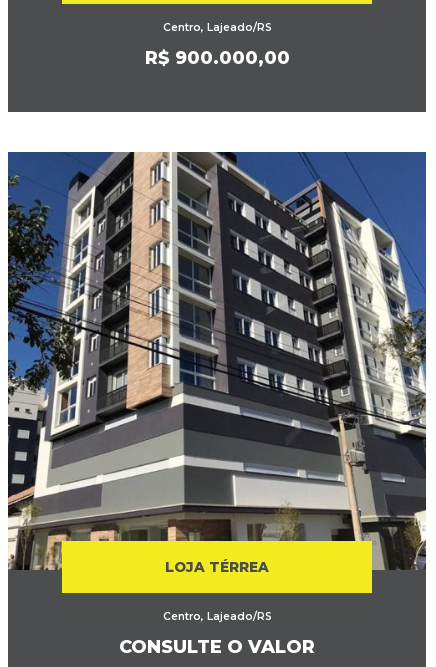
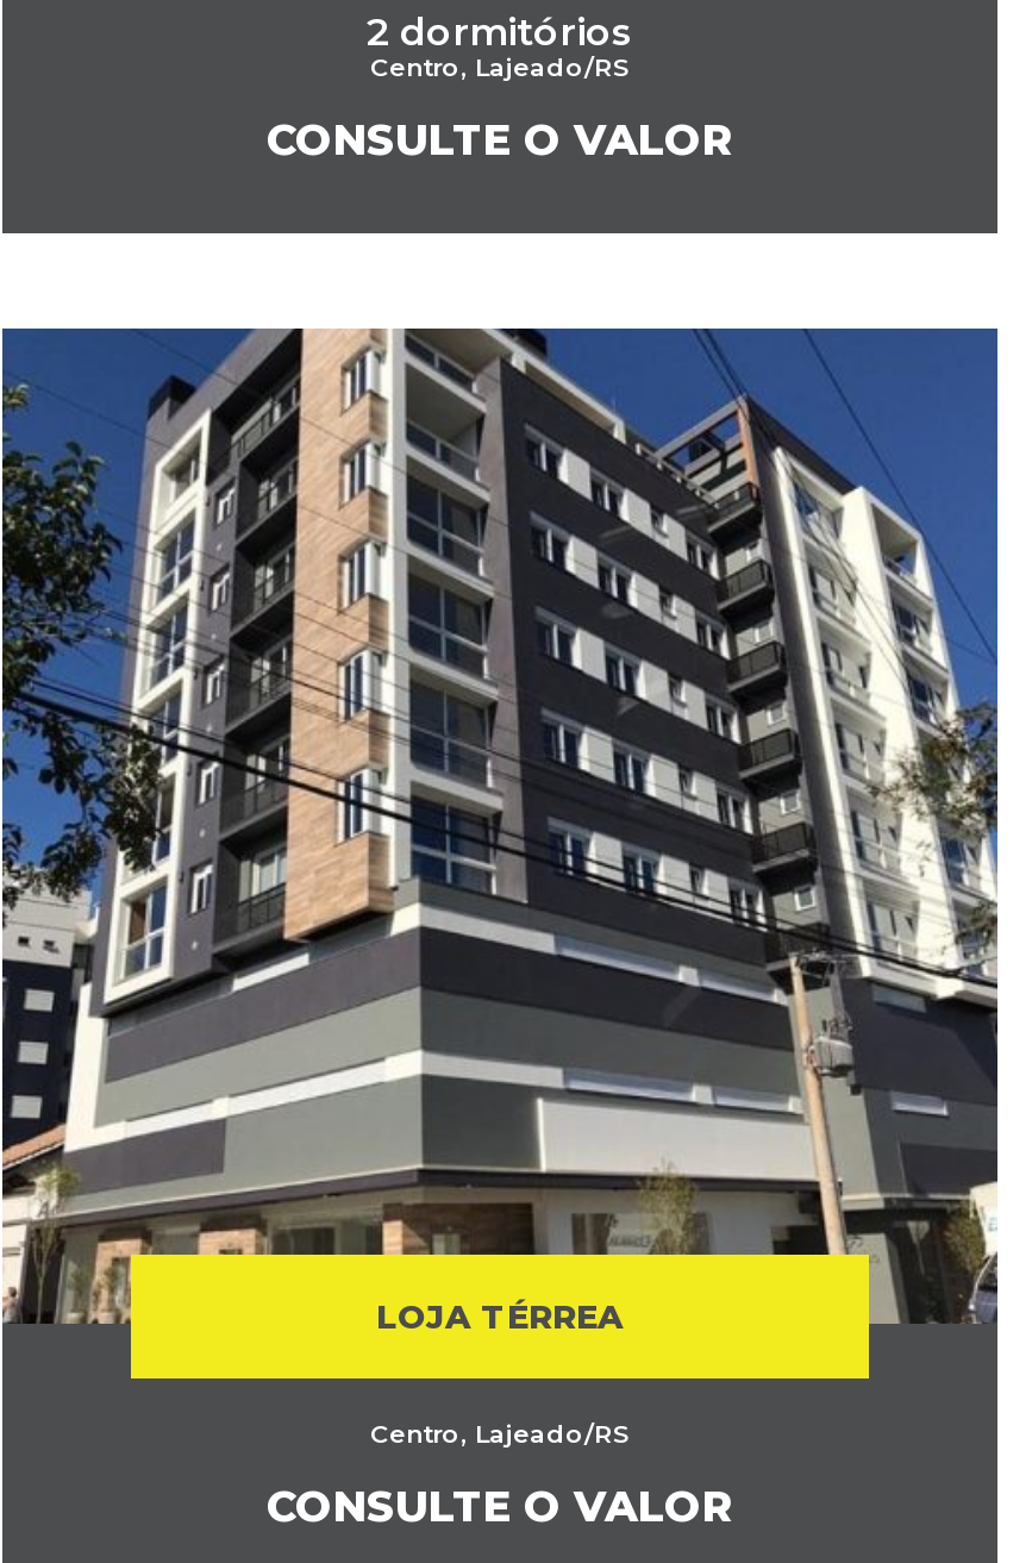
none -> [367,10,633,56] 2 dormitórios
[144,47,289,68] R$ 900.000,00 -> [267,115,733,165] CONSULTE O VALOR

